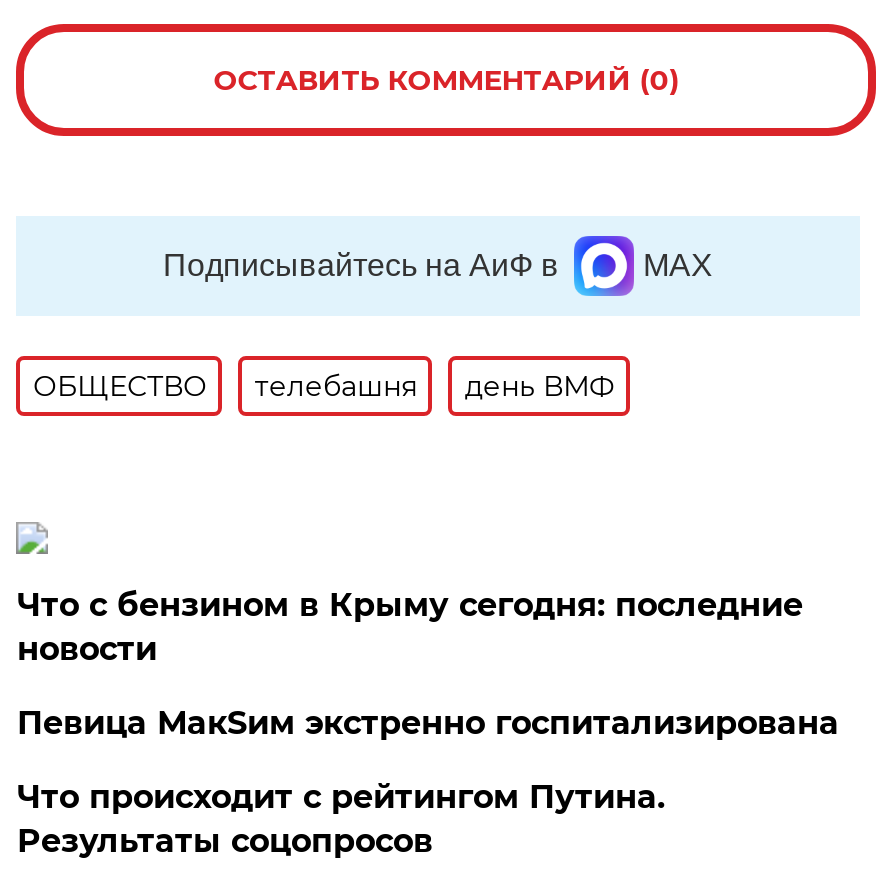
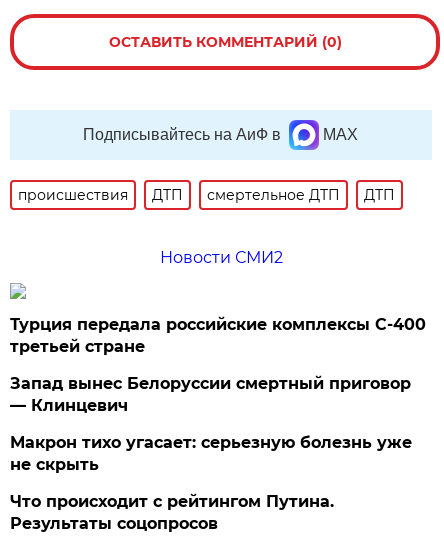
[33,368,615,404] ОБЩЕСТВО | телебашня | день ВМФ -> [18,186,395,267] происшествия | ДТП | смертельное ДТП | ДТП | Новости СМИ2
[17,586,839,742] Что с бензином в Крыму сегодня: последние | новости | Певица МакSим экстренно госпитализирована -> [10,315,426,474] Турция передала российские комплексы С-400 | третьей стране | Запад вынес Белоруссии смертный приговор | — Клинцевич | Макрон тихо угасает: серьезную болезнь уже | не скрыть

